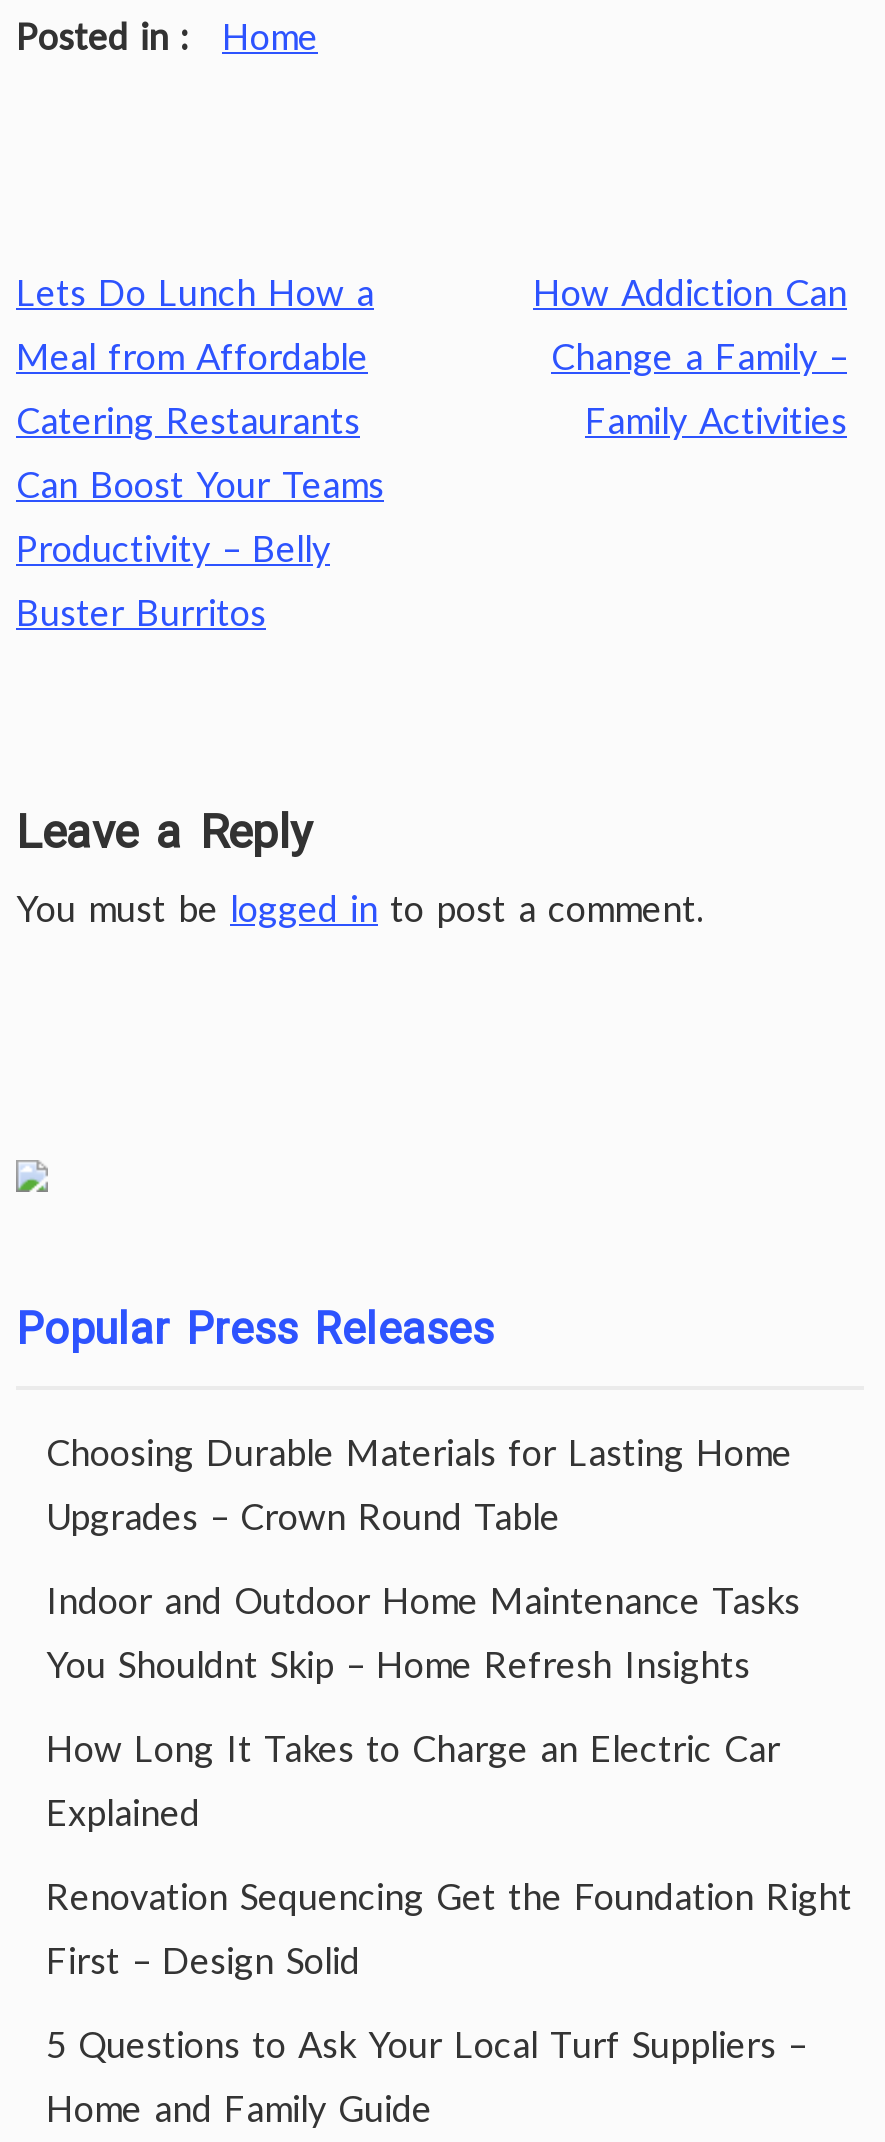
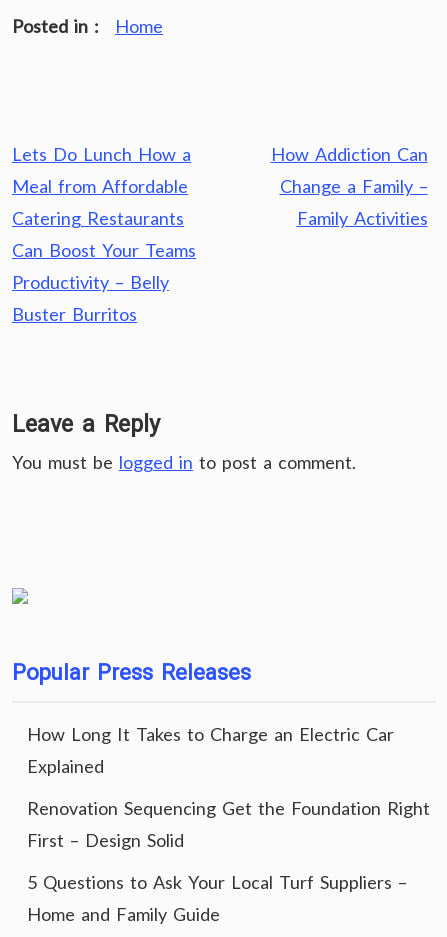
[46,1430,800,1686] Choosing Durable Materials for Lasting Home | Upgrades – Crown Round Table | Indoor and Outdoor Home Maintenance Tasks | You Shouldnt Skip – Home Refresh Insights -> none

